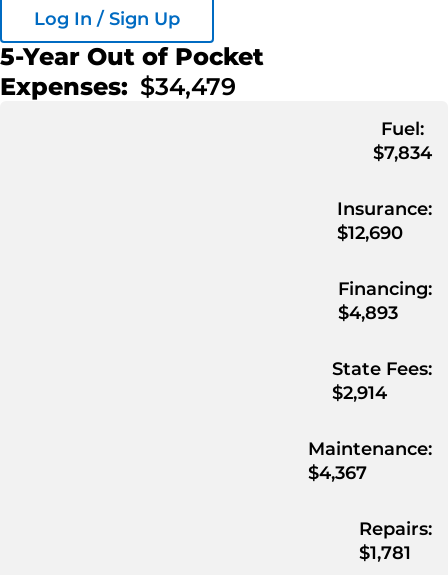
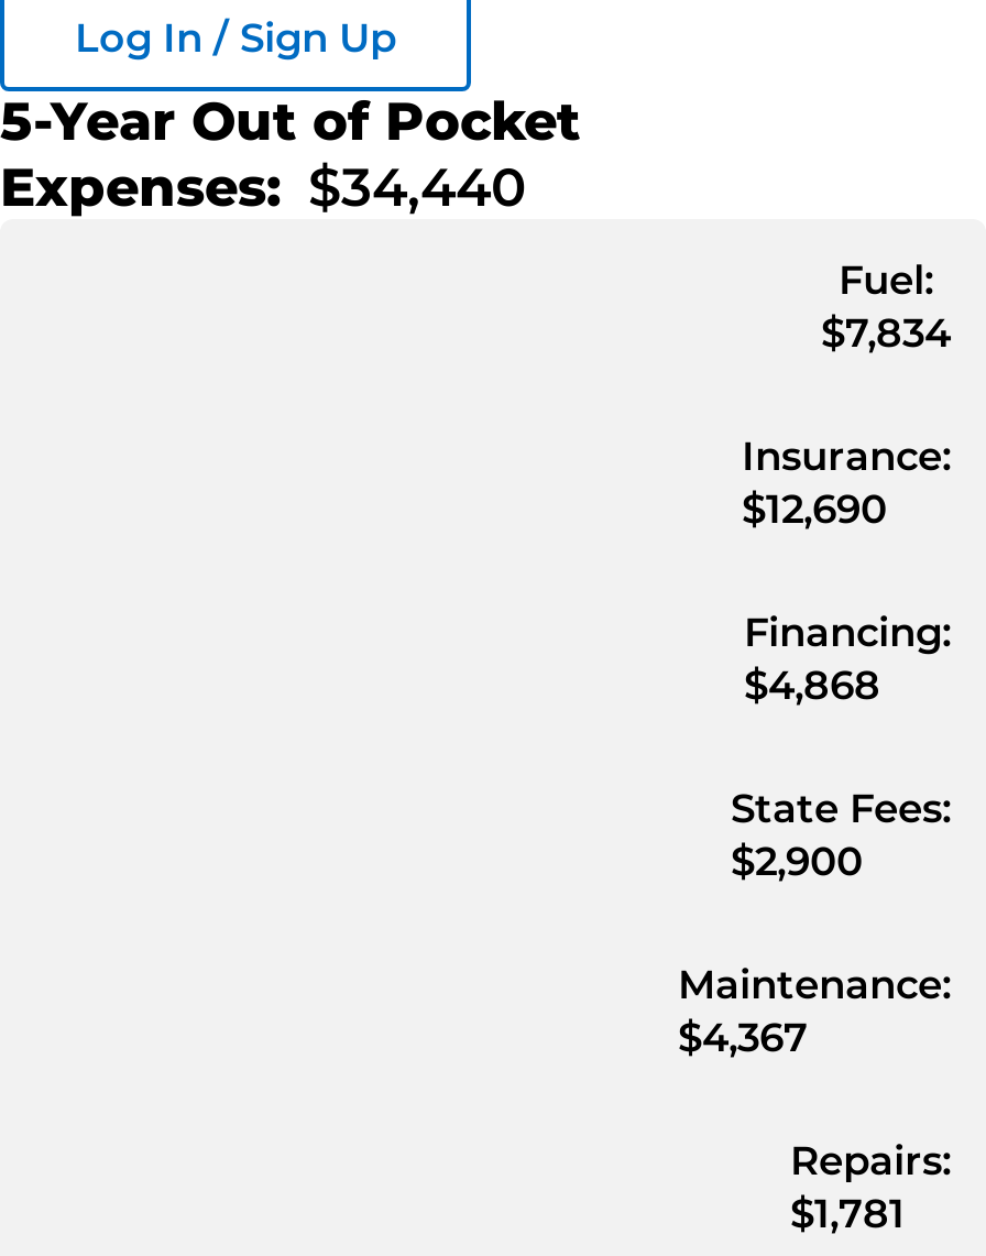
[0,72,236,101] Expenses: $34,479 -> [0,155,526,219] Expenses: $34,440
[338,302,398,324] $4,893 -> [744,661,880,710] $4,868
[332,382,387,404] $2,914 -> [731,837,863,886] $2,900

